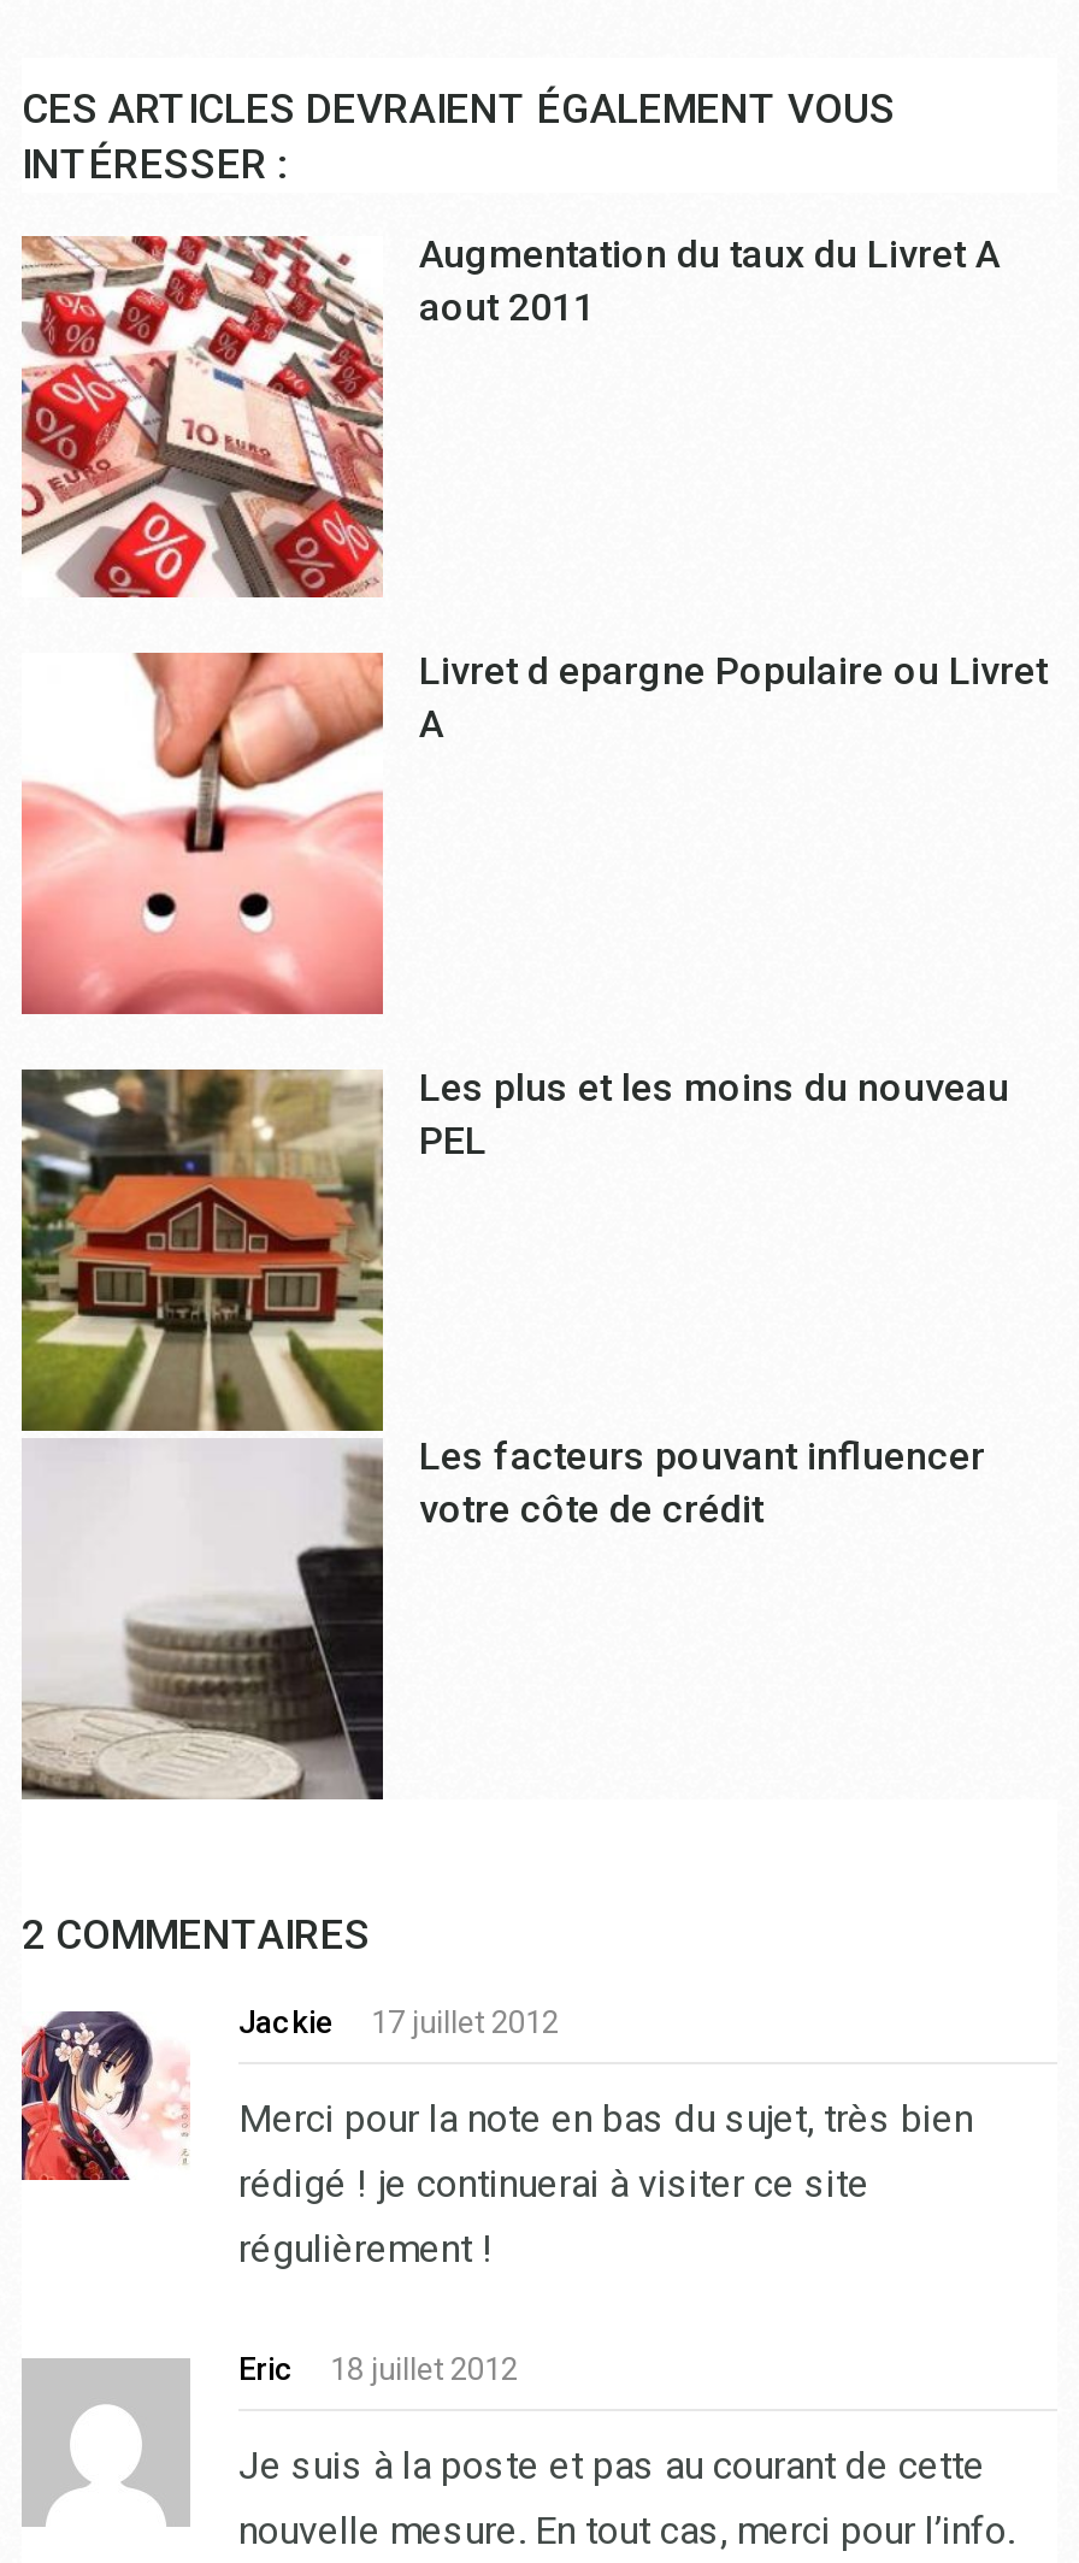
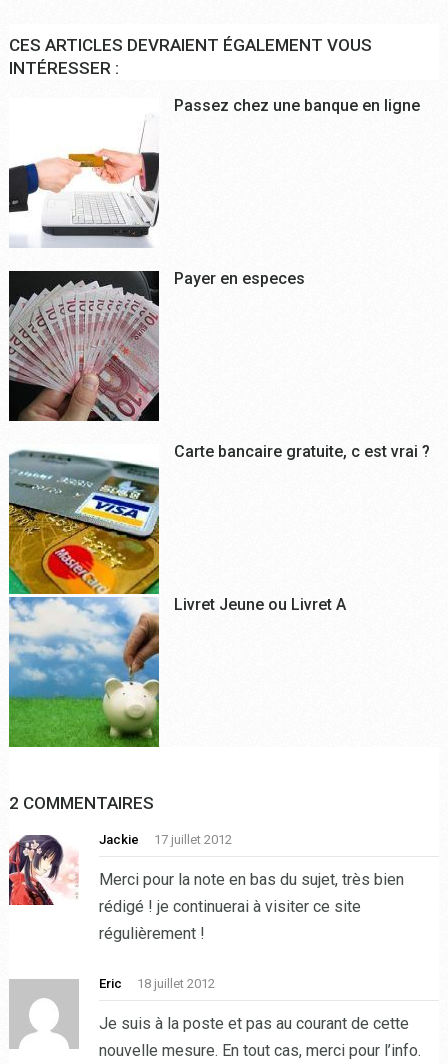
[19,230,1000,600] [image] | Augmentation du taux du Livret A | aout 2011 -> [8,96,420,248] [image] | Passez chez une banque en ligne
[19,647,1048,1017] [image] | Livret d epargne Populaire ou Livret | A -> [8,269,305,422] [image] | Payer en especes
[19,1064,1009,1802] [image] | Les plus et les moins du nouveau | PEL -> [8,442,430,748] [image] | Carte bancaire gratuite, c est vrai ?
[419,1432,985,1531] Les facteurs pouvant influencer | votre côte de crédit -> [174,595,346,614] Livret Jeune ou Livret A

